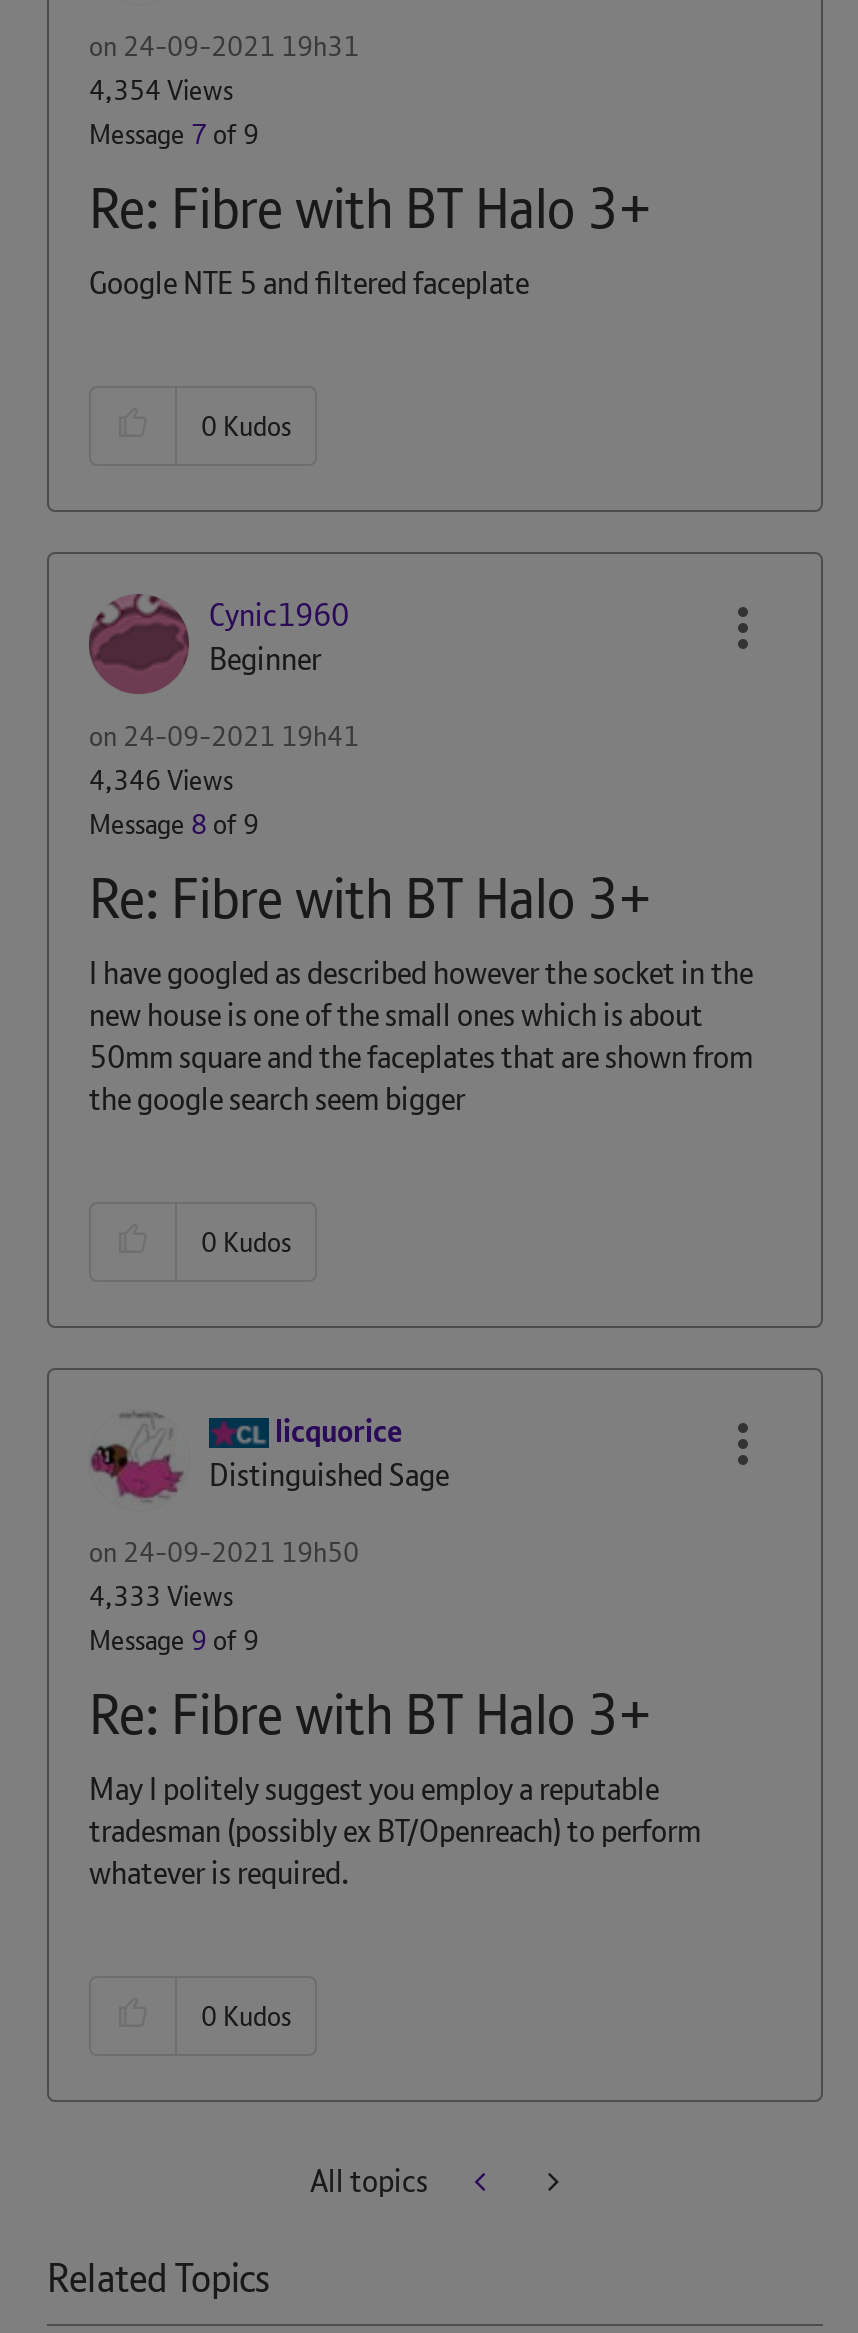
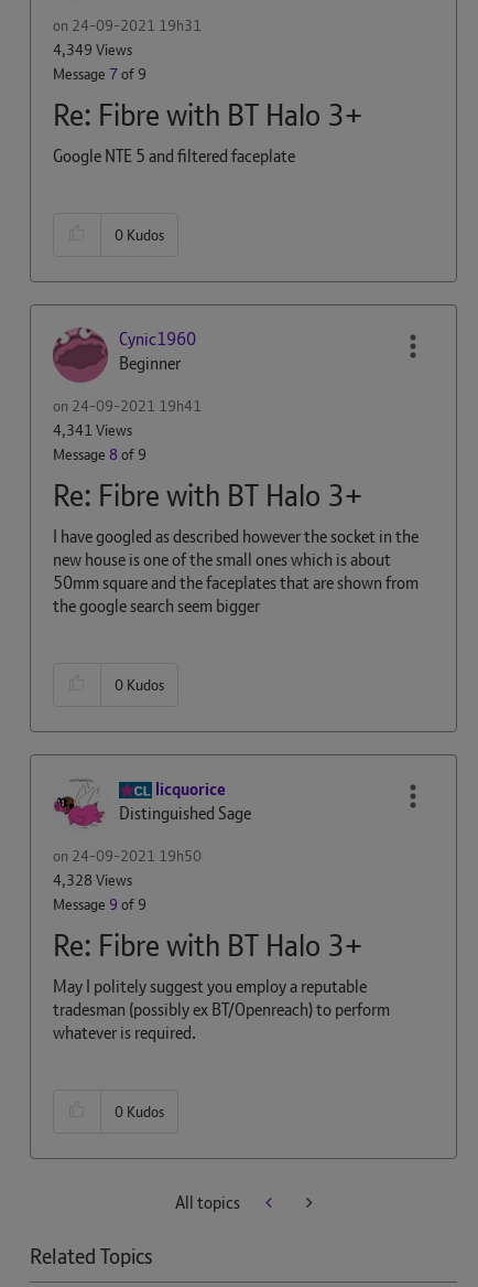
[89,72,233,108] 4,354 Views -> [53,40,132,59] 4,349 Views
[89,762,233,798] 4,346 Views -> [53,420,132,440] 4,341 Views
[89,1578,233,1614] 4,333 Views -> [53,870,132,890] 4,328 Views

